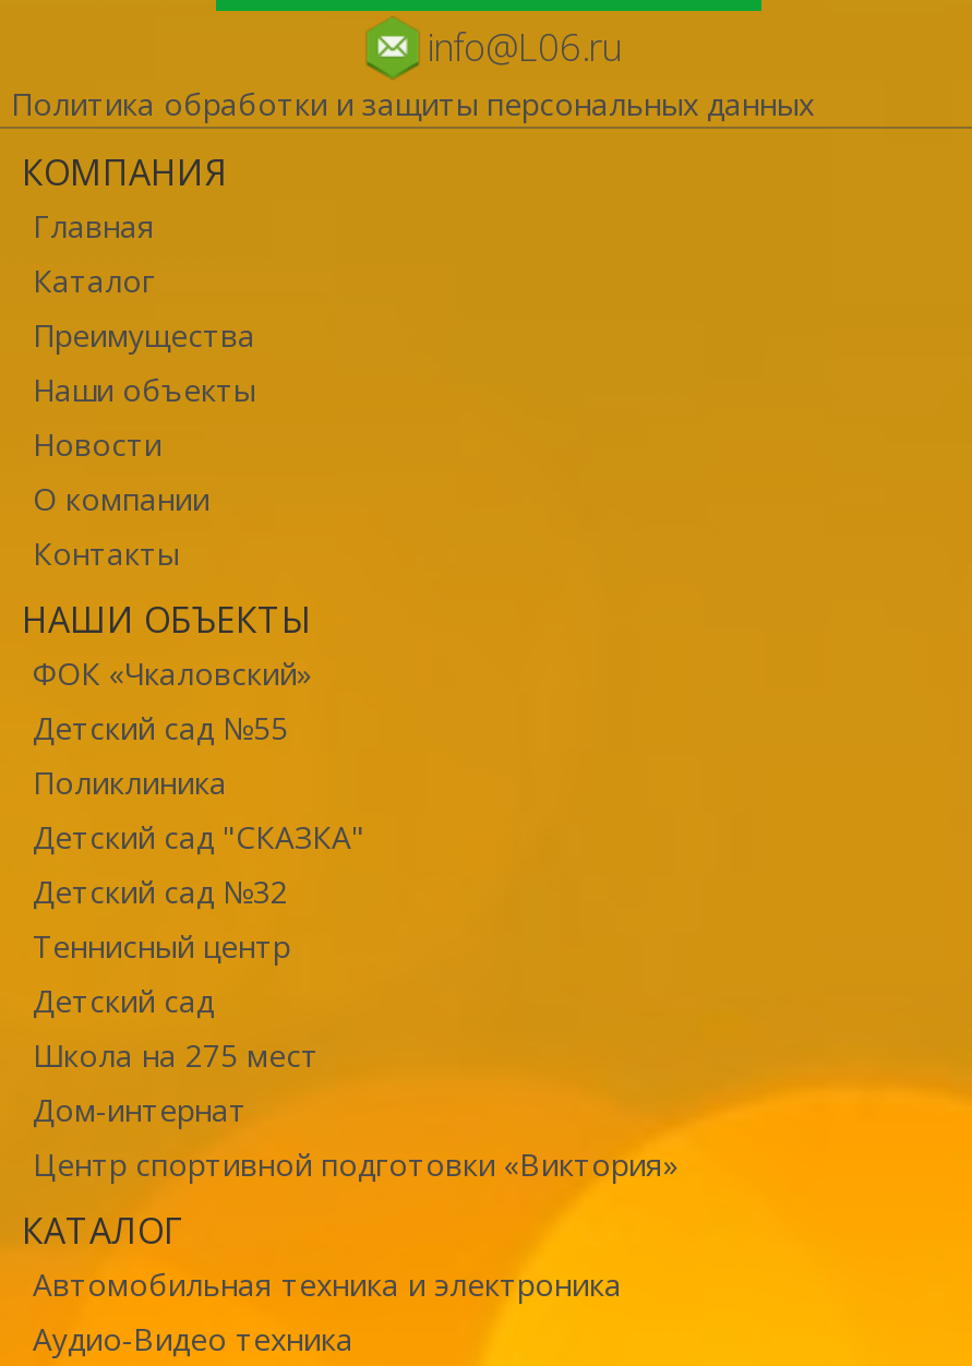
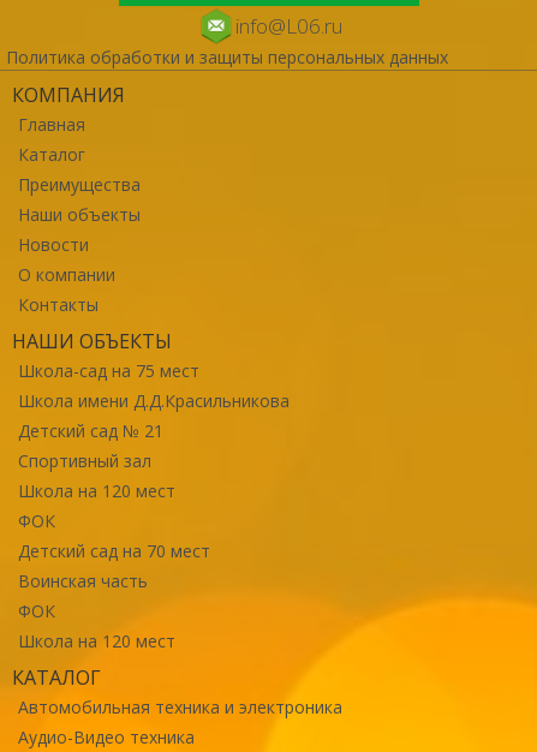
[33,651,679,1184] ФОК «Чкаловский» | Детский сад №55 | Поликлиника | Детский сад "СКАЗКА" | Детский сад №32 | Теннисный центр | Детский сад | Школа на 275 мест | Дом-интернат | Центр спортивной подготовки «Виктория» -> [18,359,290,652] Школа-сад на 75 мест | Школа имени Д.Д.Красильникова | Детский сад № 21 | Спортивный зал | Школа на 120 мест | ФОК | Детский сад на 70 мест | Воинская часть | ФОК | Школа на 120 мест

